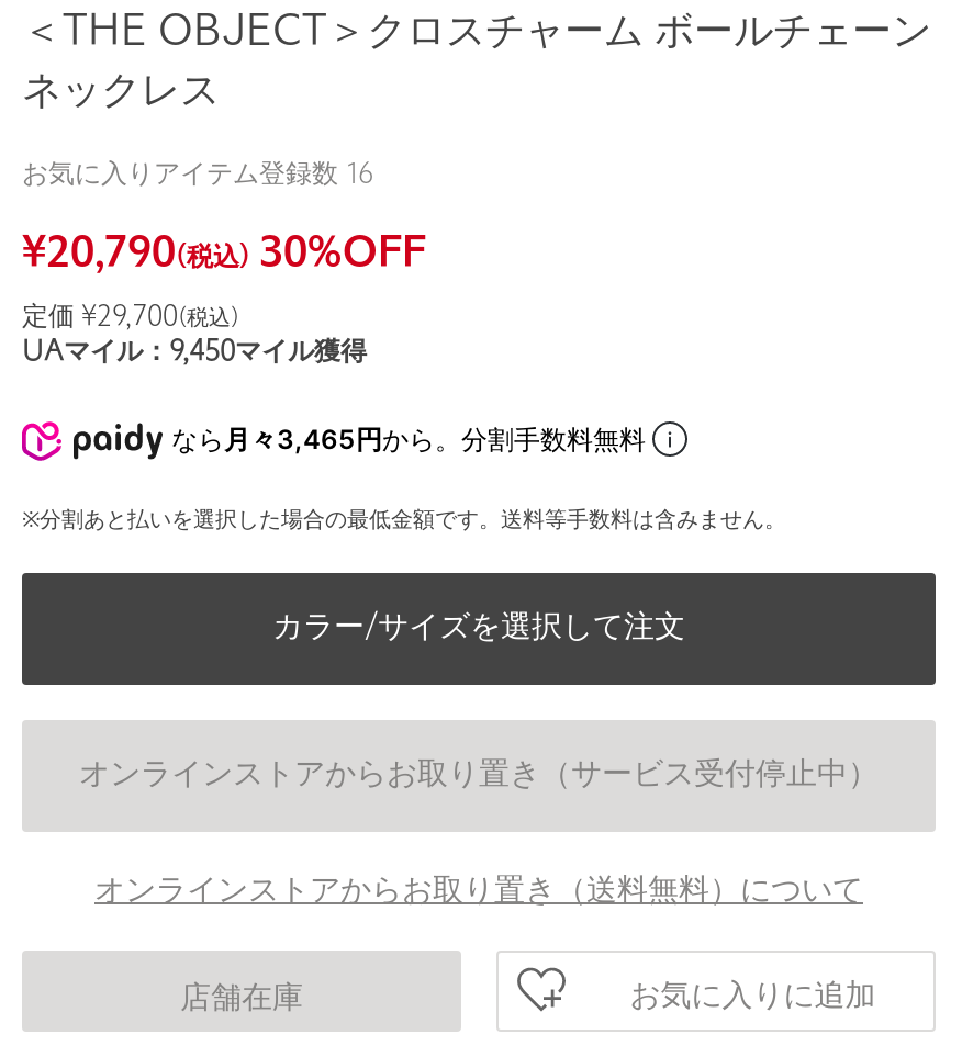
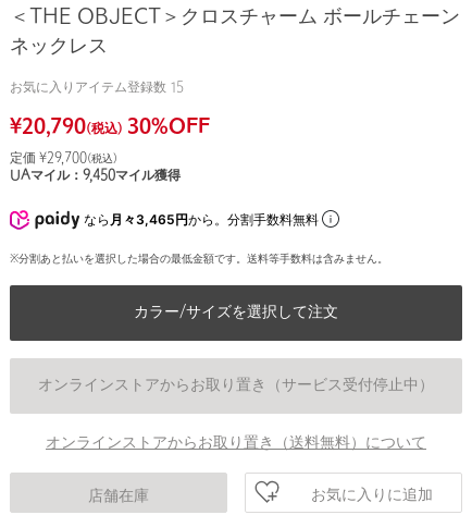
[22,162,373,189] お気に入りアイテム登録数16 -> [10,82,184,95] お気に入りアイテム登録数15

